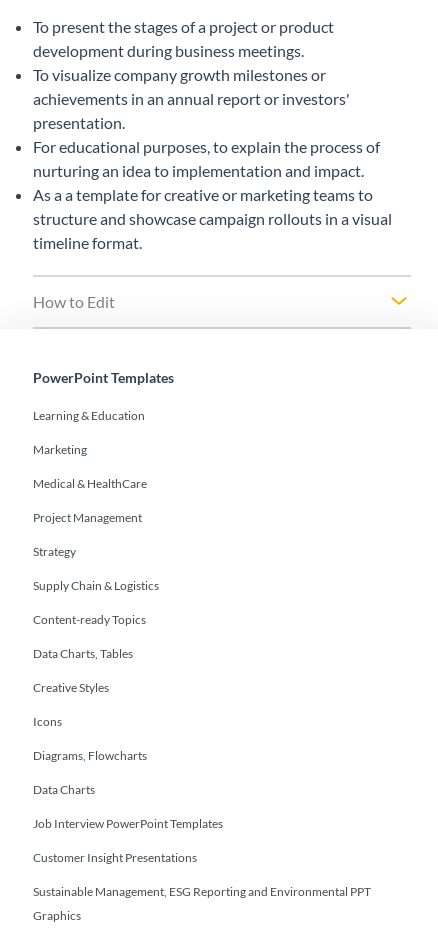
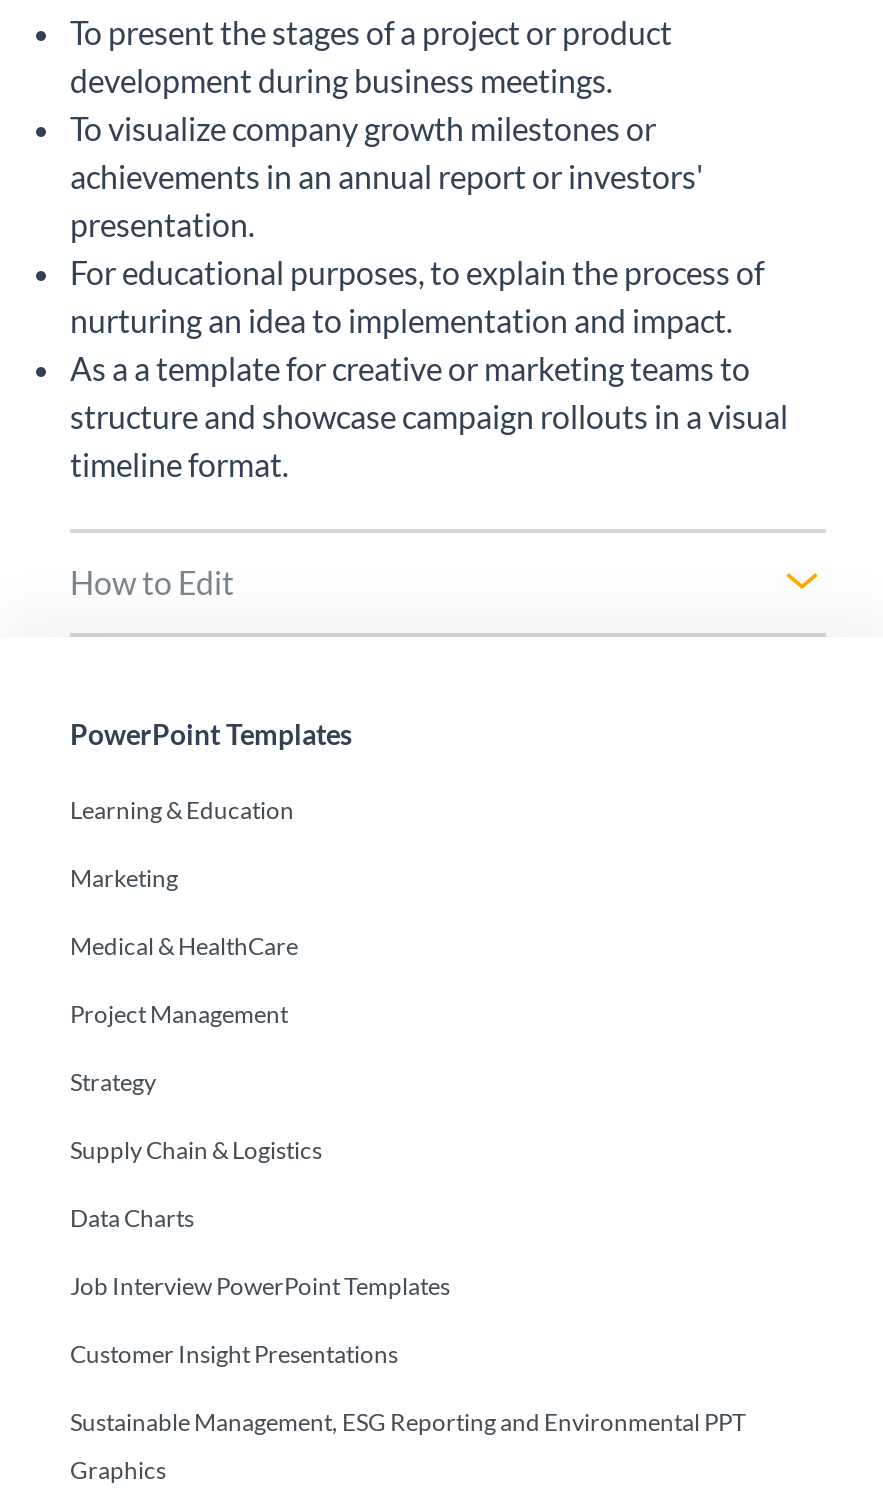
[33,611,147,762] Content-ready Topics | Data Charts, Tables | Creative Styles | Icons | Diagrams, Flowcharts -> none

